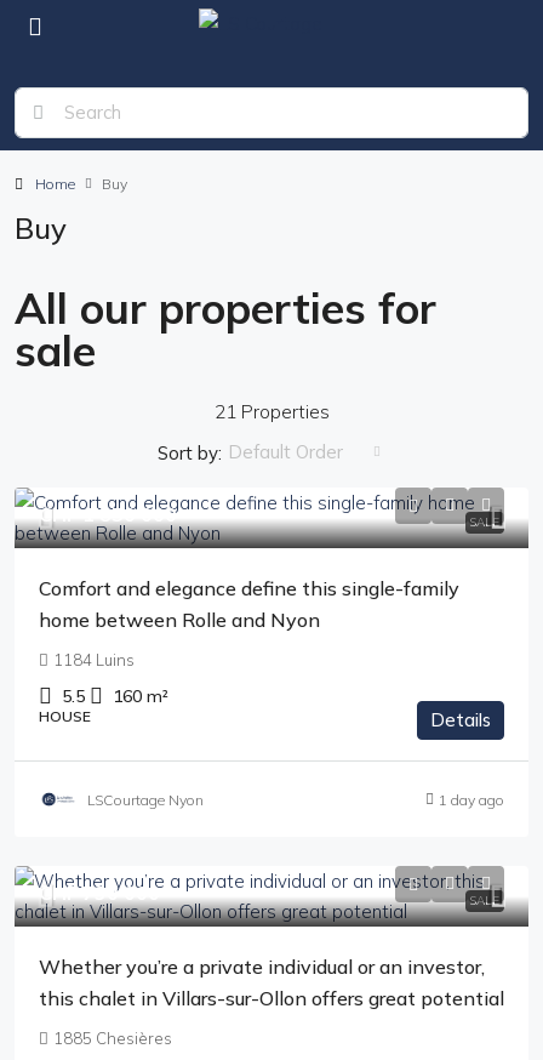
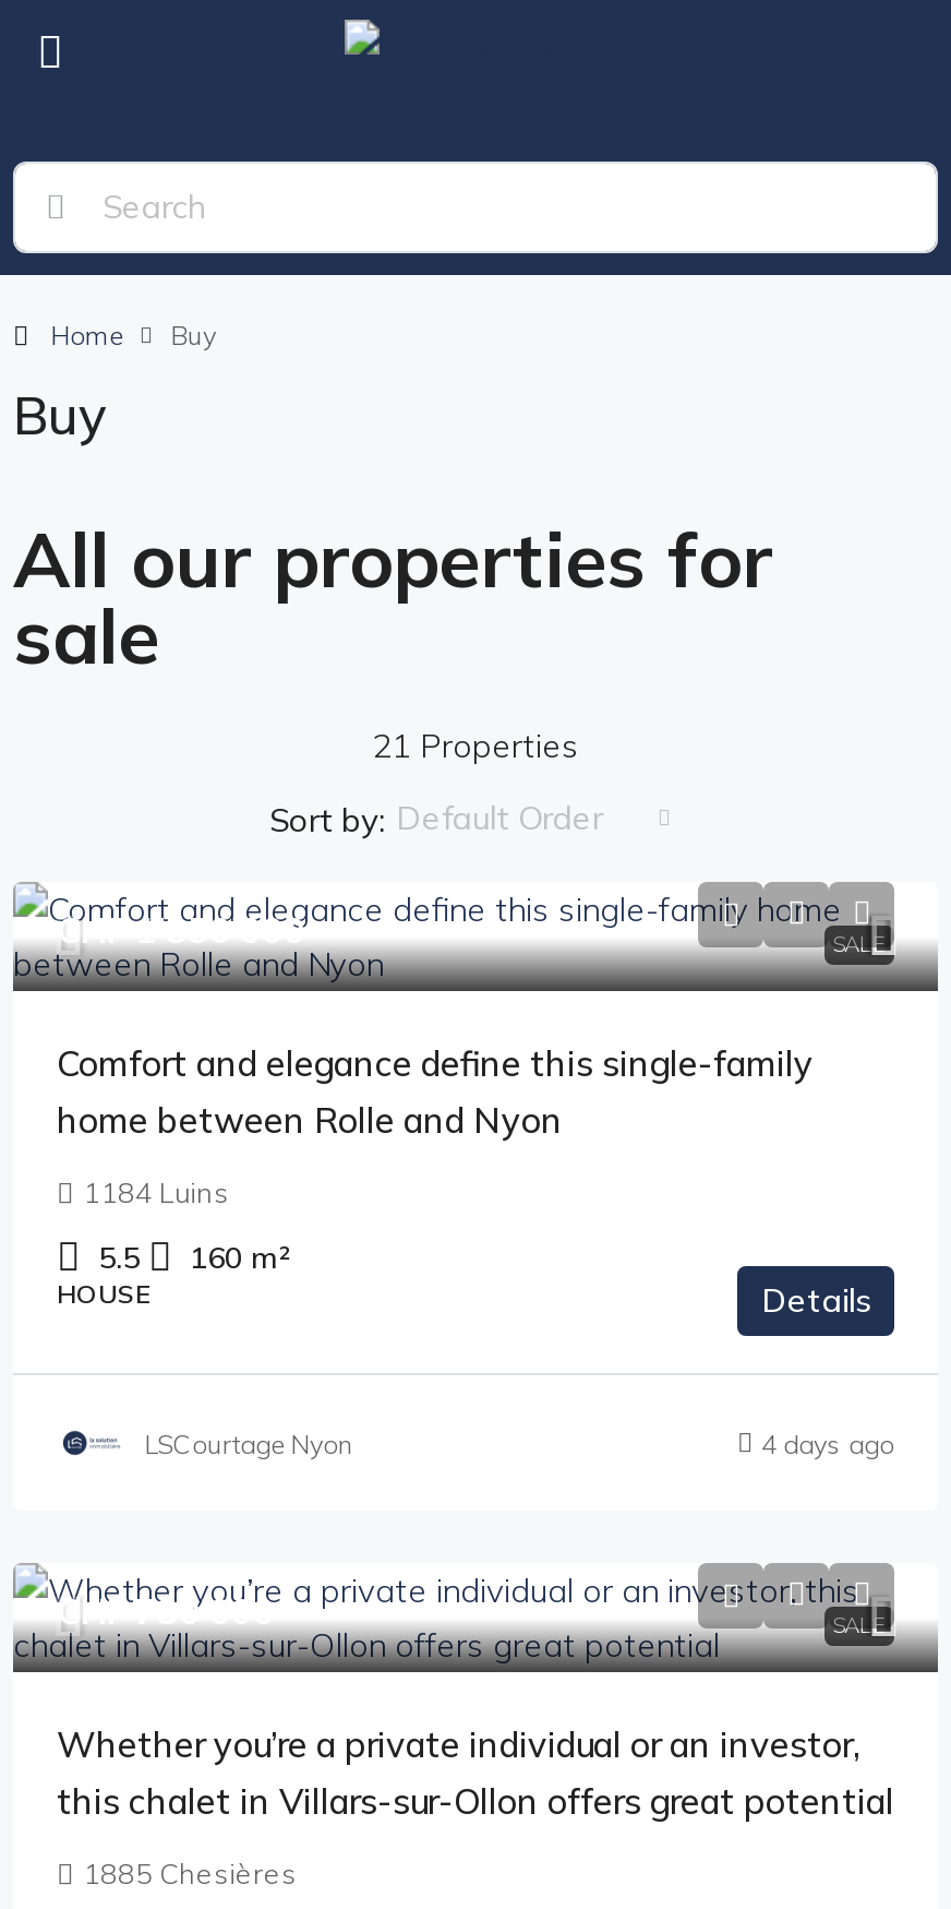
[439,790,504,808] 1 day ago -> [761,1427,894,1459] 4 days ago

